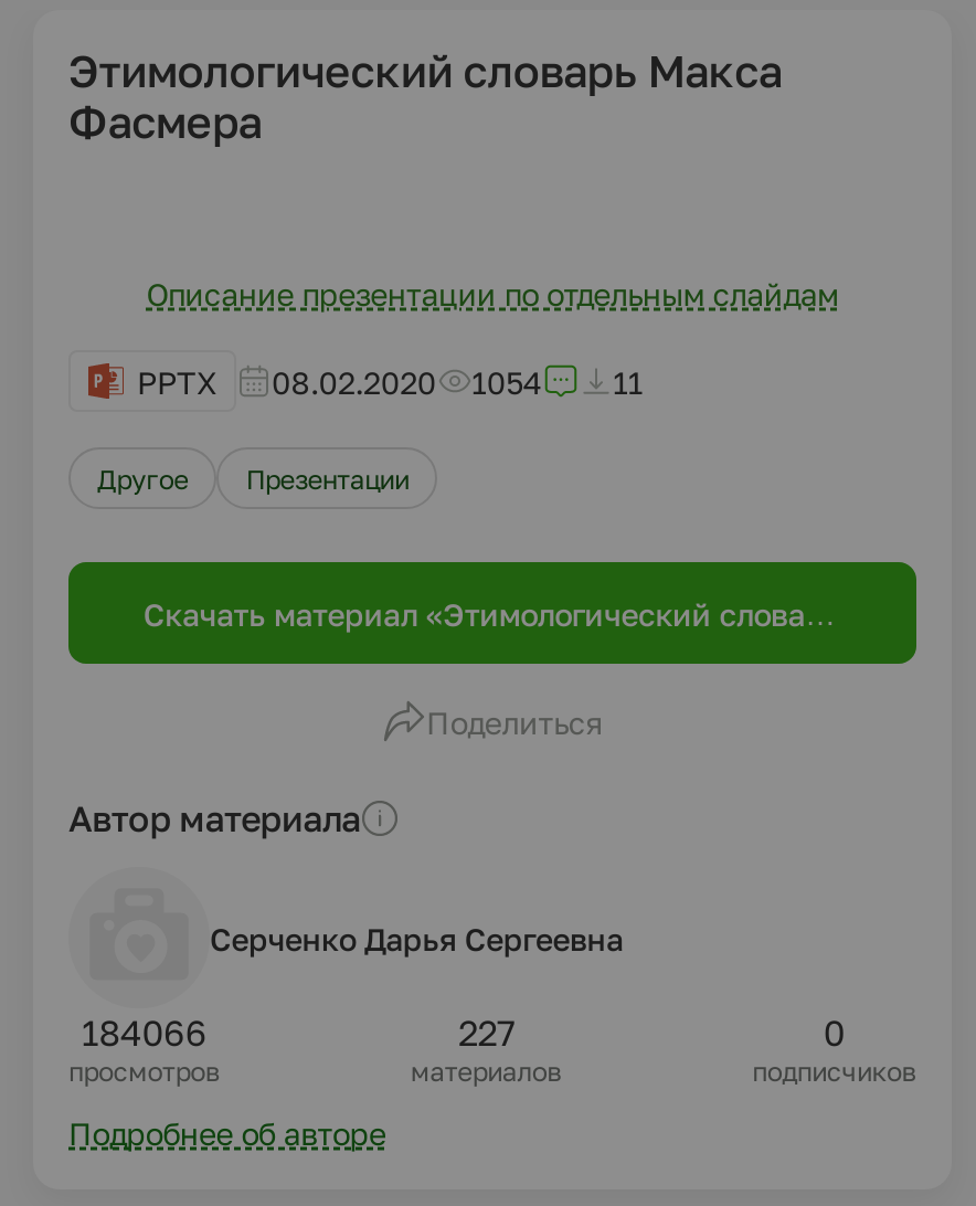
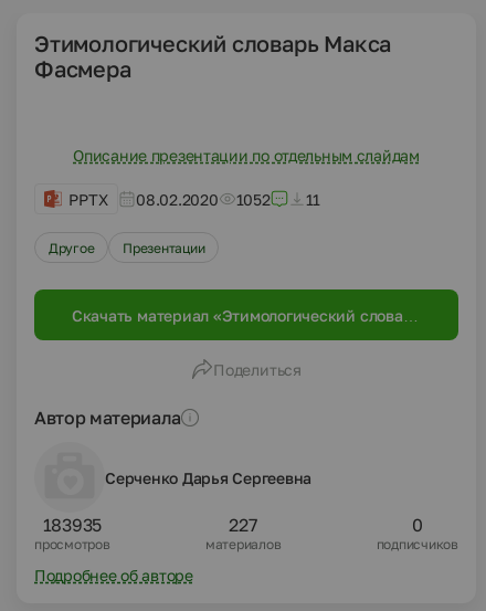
[137,362,643,400] PPTX 08.02.2020 1054 11 -> [68,189,321,208] PPTX 08.02.2020 1052 11
[82,1011,207,1055] 184066 -> [43,514,102,536] 183935

